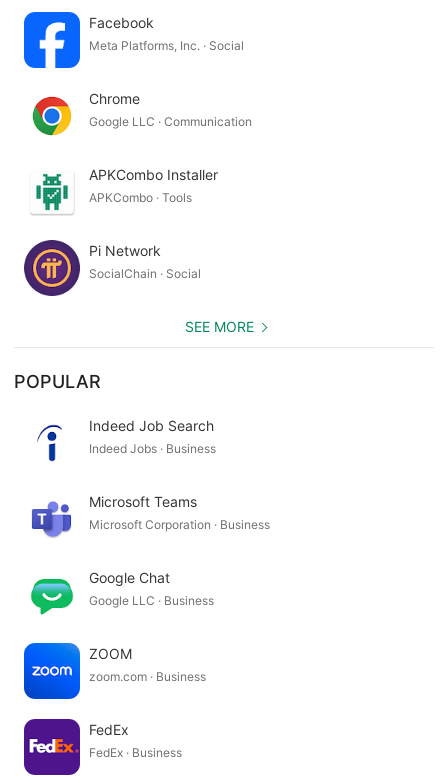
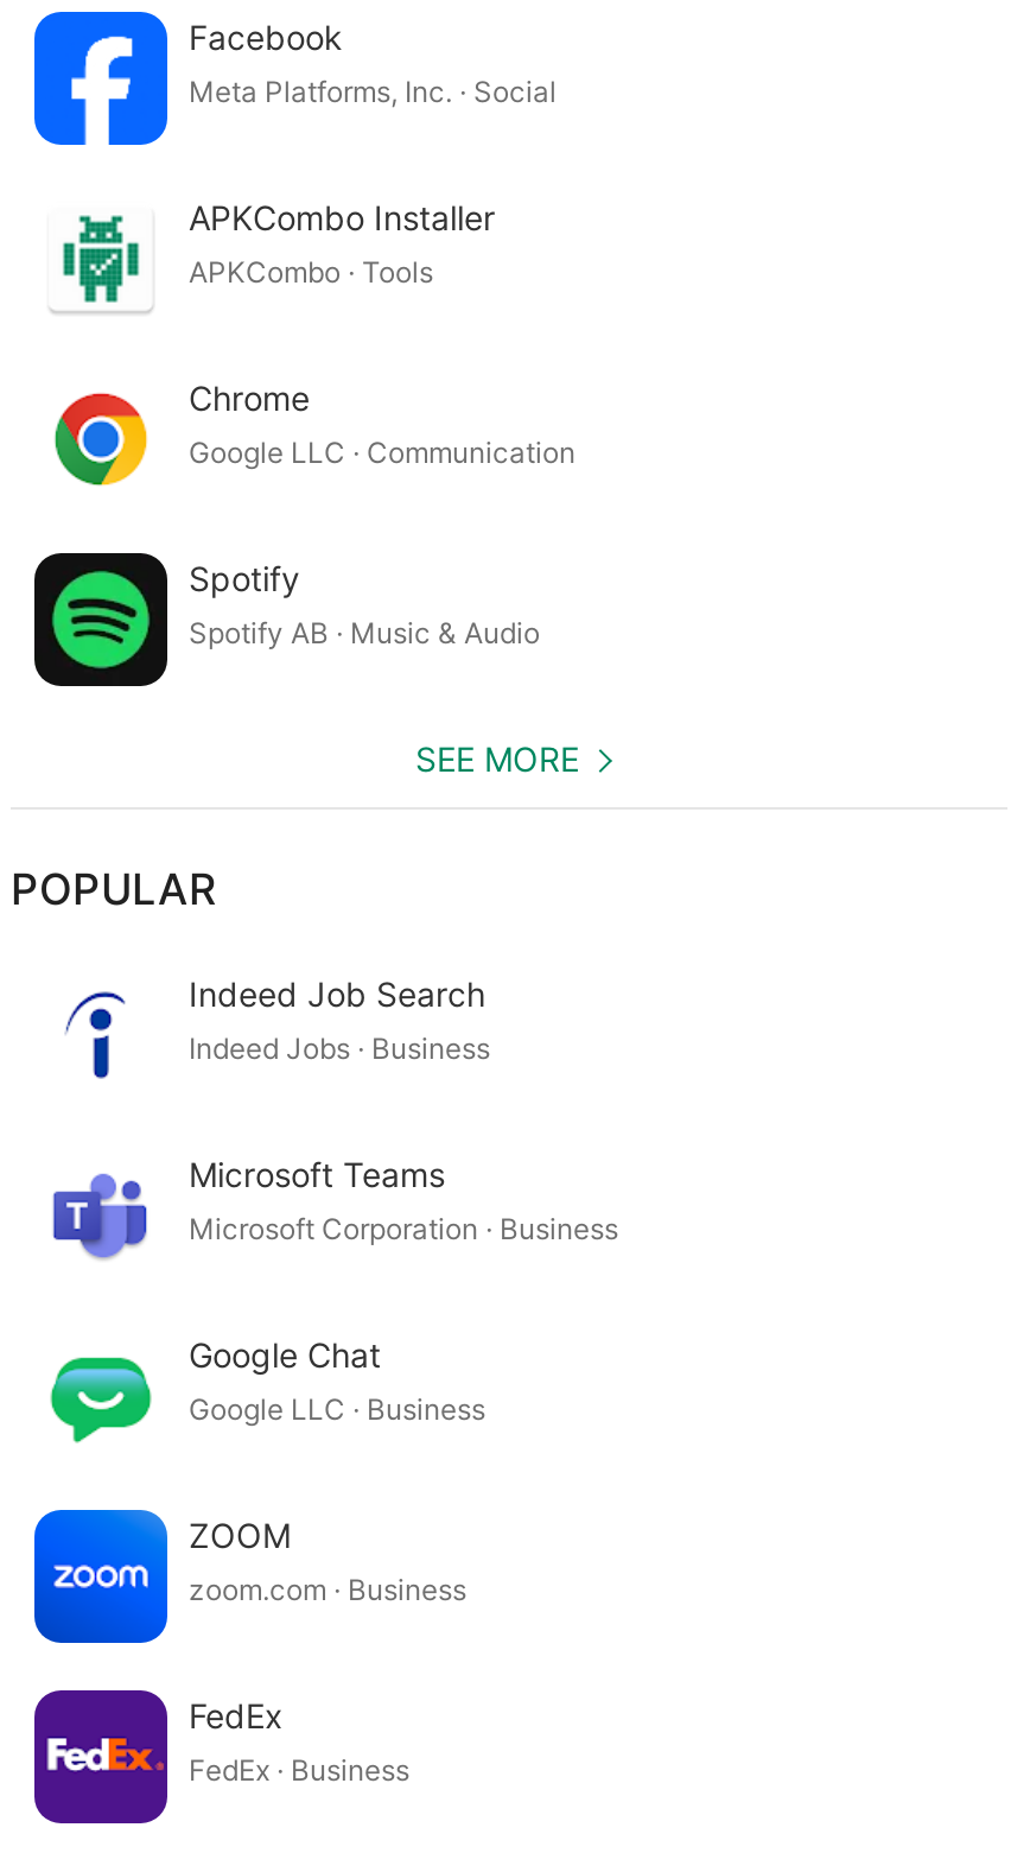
moved [32,89,252,136] -> [53,376,576,487]: [image] | Chrome | Google LLC · Communication
moved [33,165,218,211] -> [56,196,495,304]: [image] | APKCombo Installer | APKCombo · Tools
[23,239,201,297] [image] | Pi Network | SocialChain · Social -> [32,551,540,688] [image] | Spotify | Spotify AB · Music & Audio

